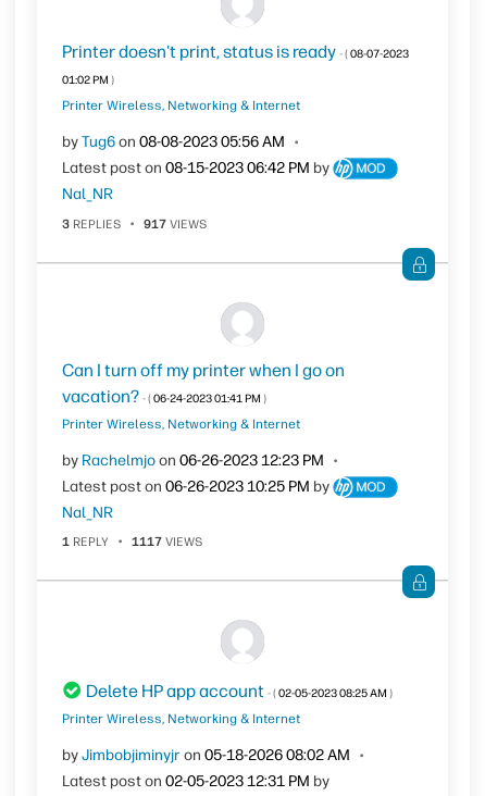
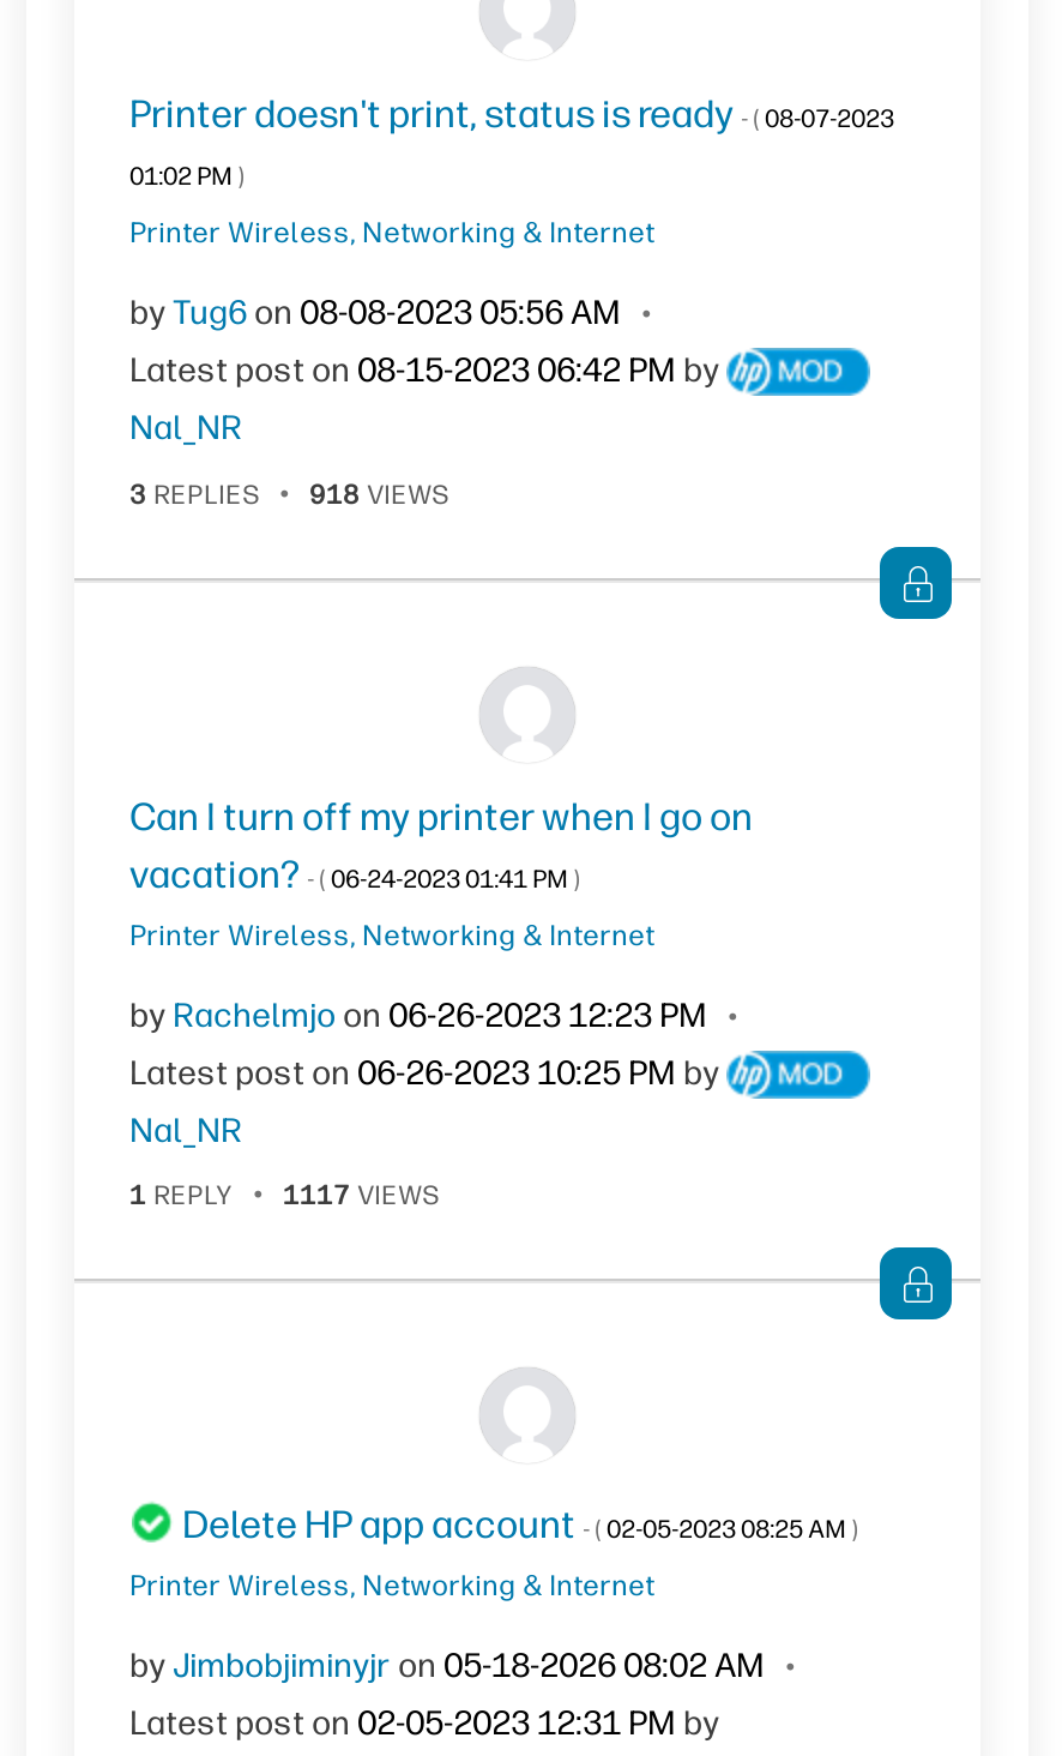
[62,217,207,231] 3 REPLIES 917 VIEWS -> [129,479,448,510] 3 REPLIES 918 VIEWS

